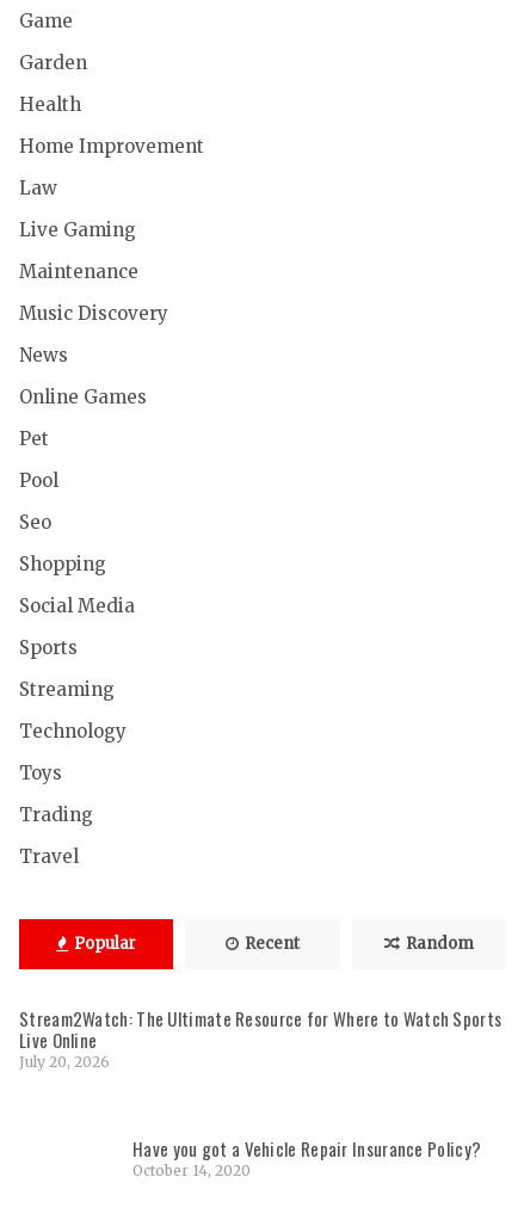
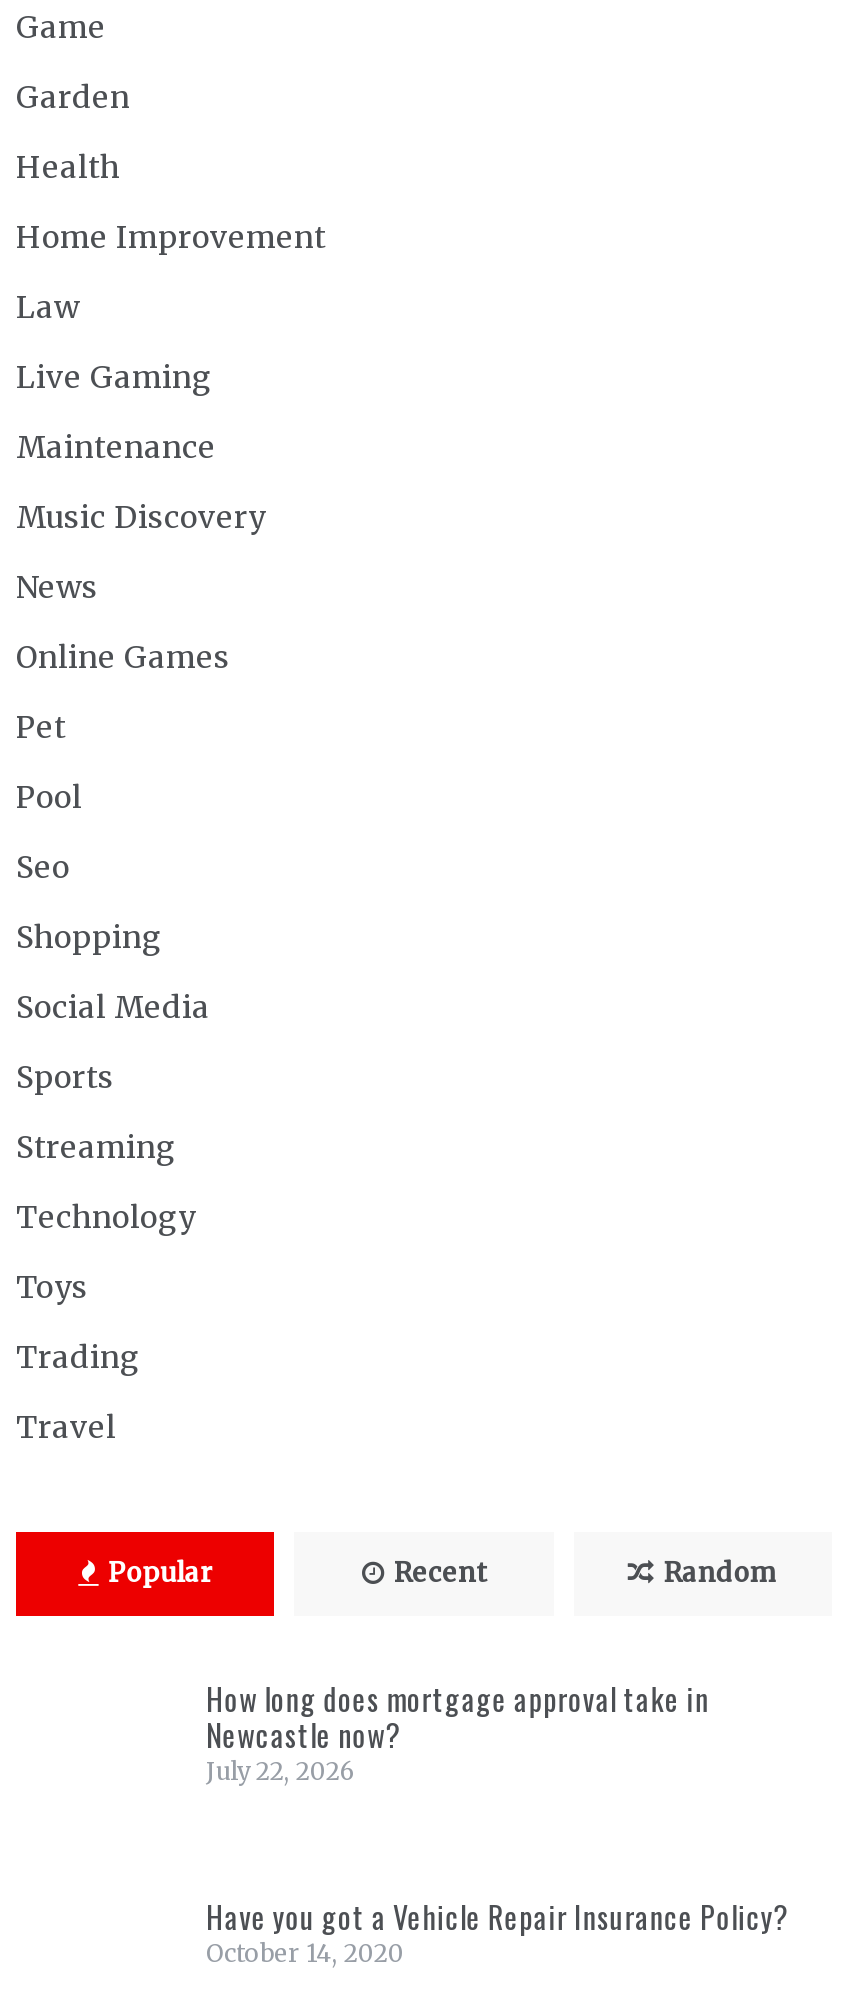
[19,1005,502,1071] Stream2Watch: The Ultimate Resource for Where to Watch Sports | Live Online | July 20, 2026 -> [206,1677,709,1787] How long does mortgage approval take in | Newcastle now? | July 22, 2026

